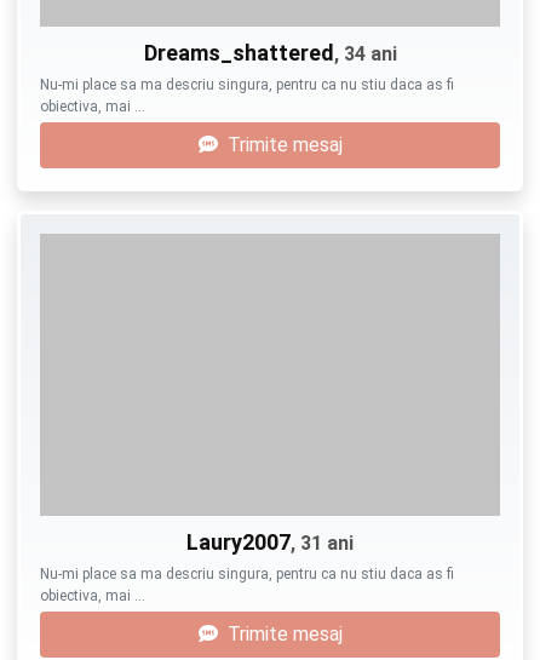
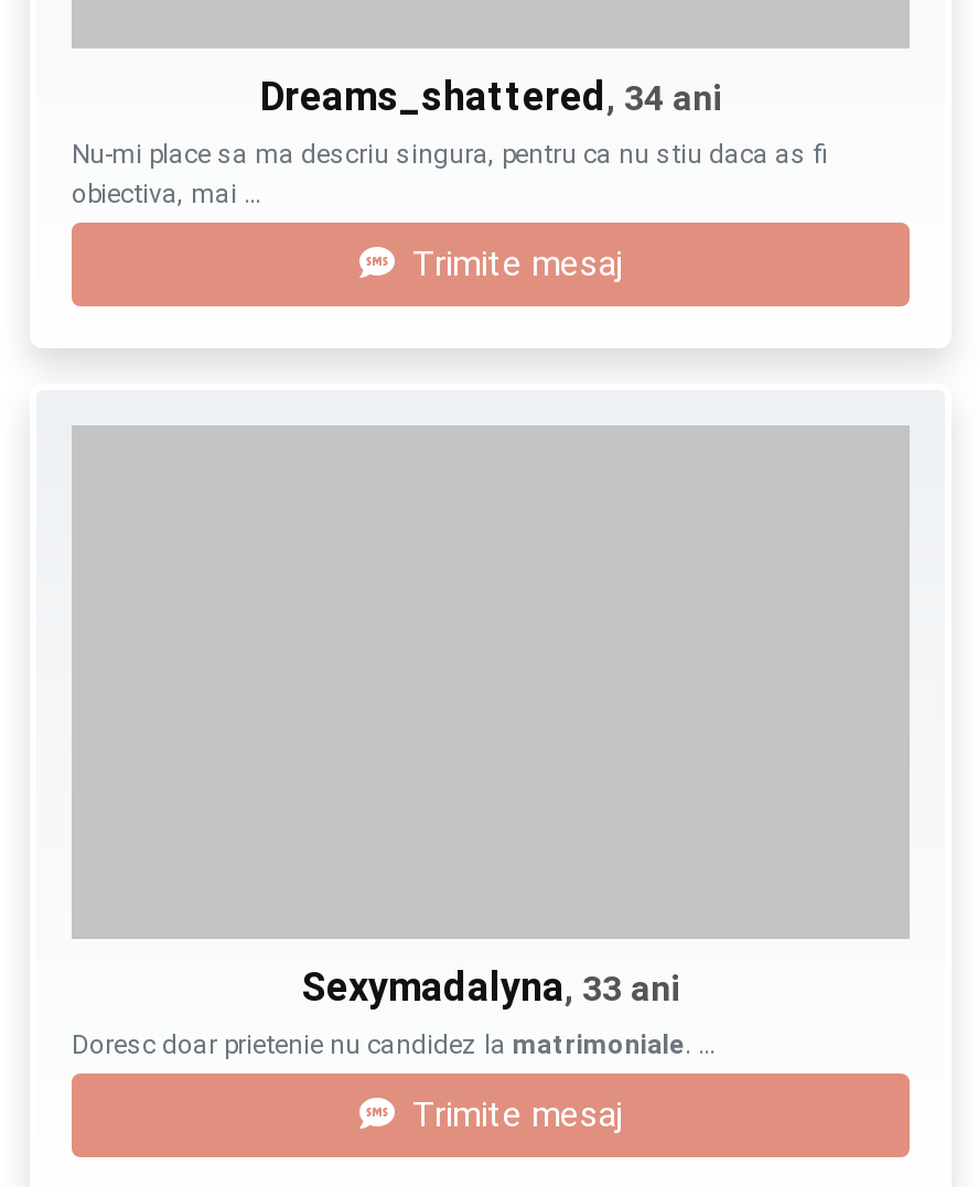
[40,529,454,604] Laury2007, 31 ani | Nu-mi place sa ma descriu singura, pentru ca nu stiu daca as fi | obiectiva, mai … -> [72,963,718,1060] Sexymadalyna, 33 ani | Doresc doar prietenie nu candidez la matrimoniale. …

